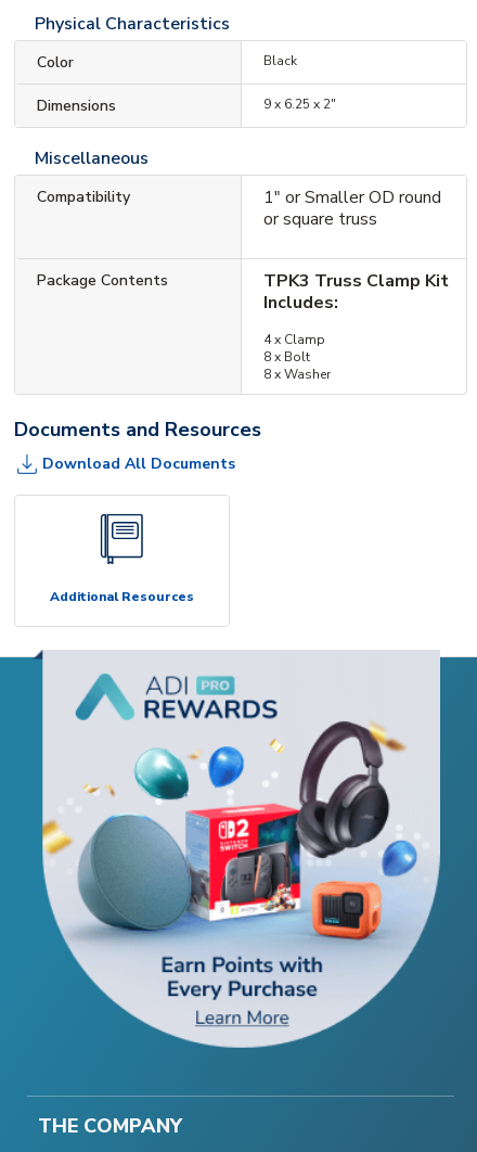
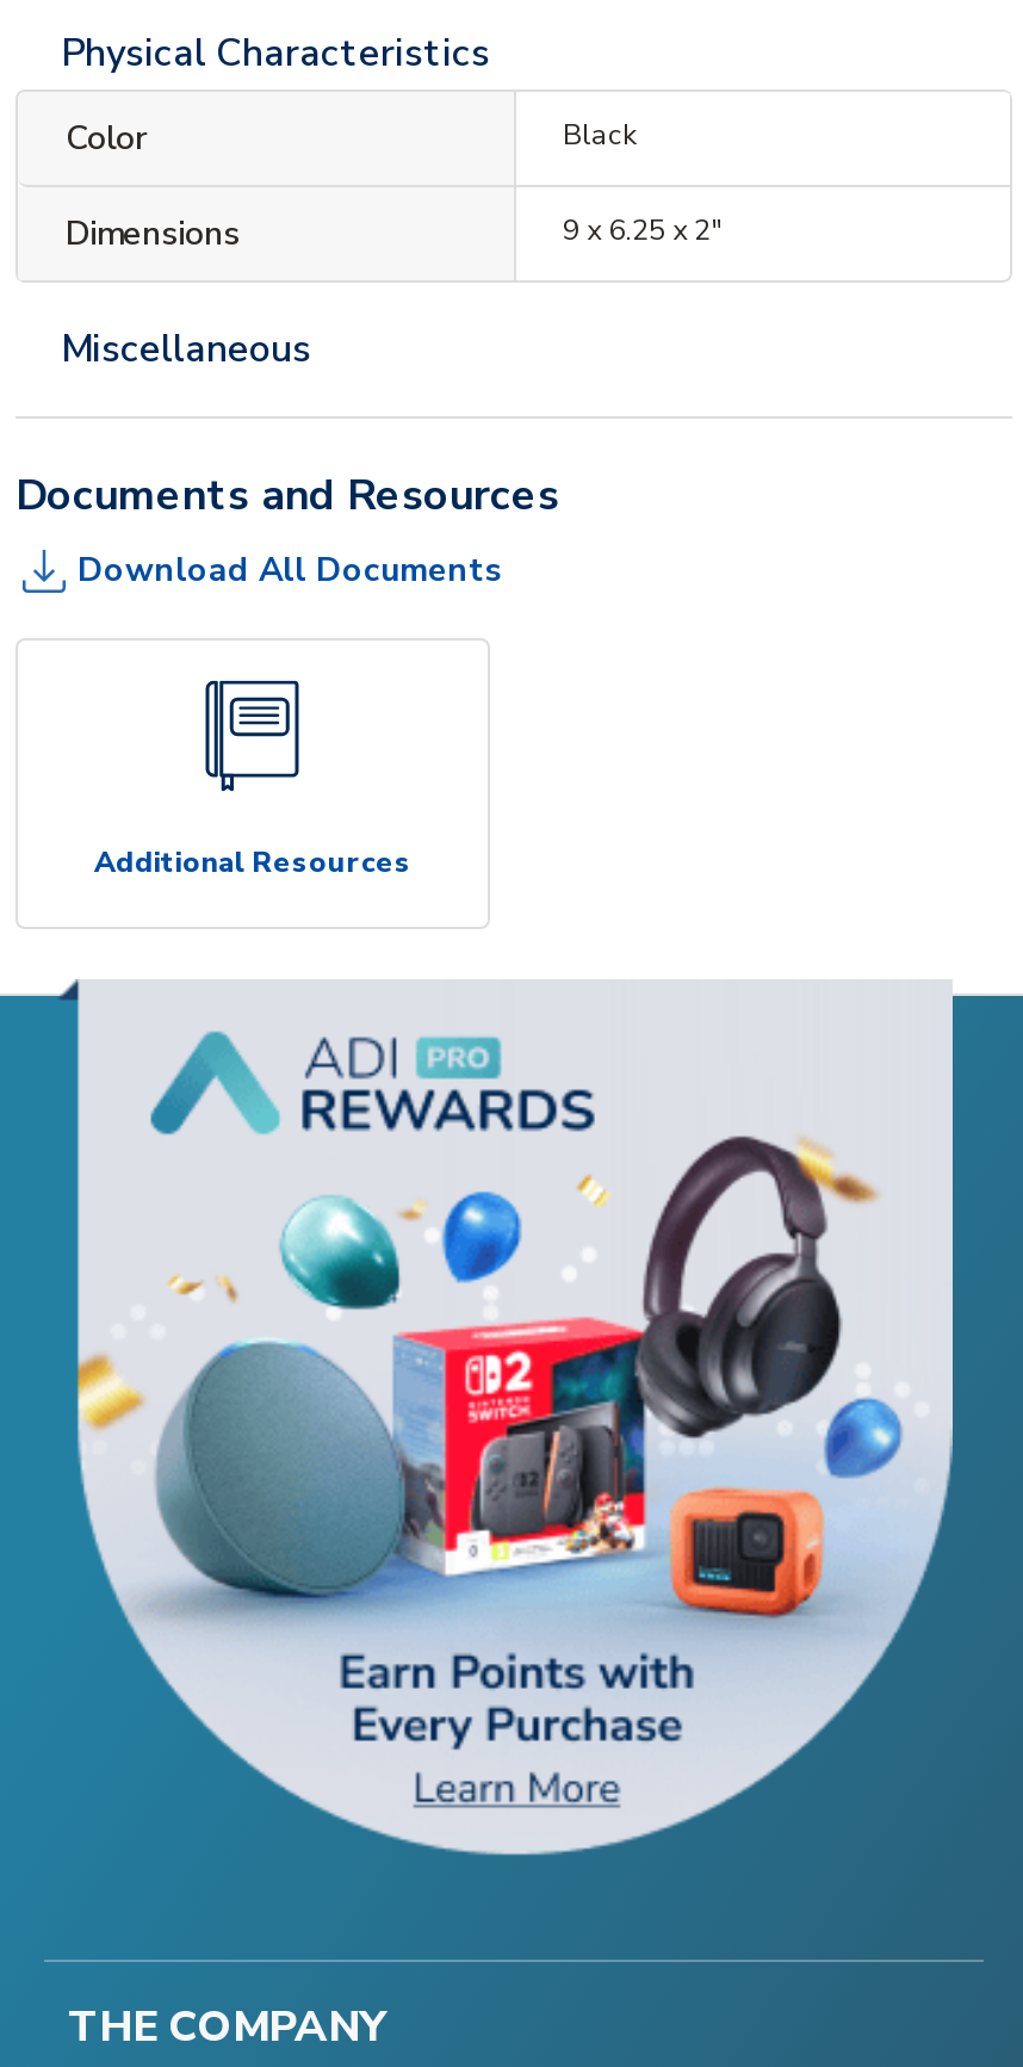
[37,185,448,383] Compatibility | 1" or Smaller OD round | or square truss | Package Contents | TPK3 Truss Clamp Kit | Includes: | 4 x Clamp | 8 x Bolt | 8 x Washer -> none

